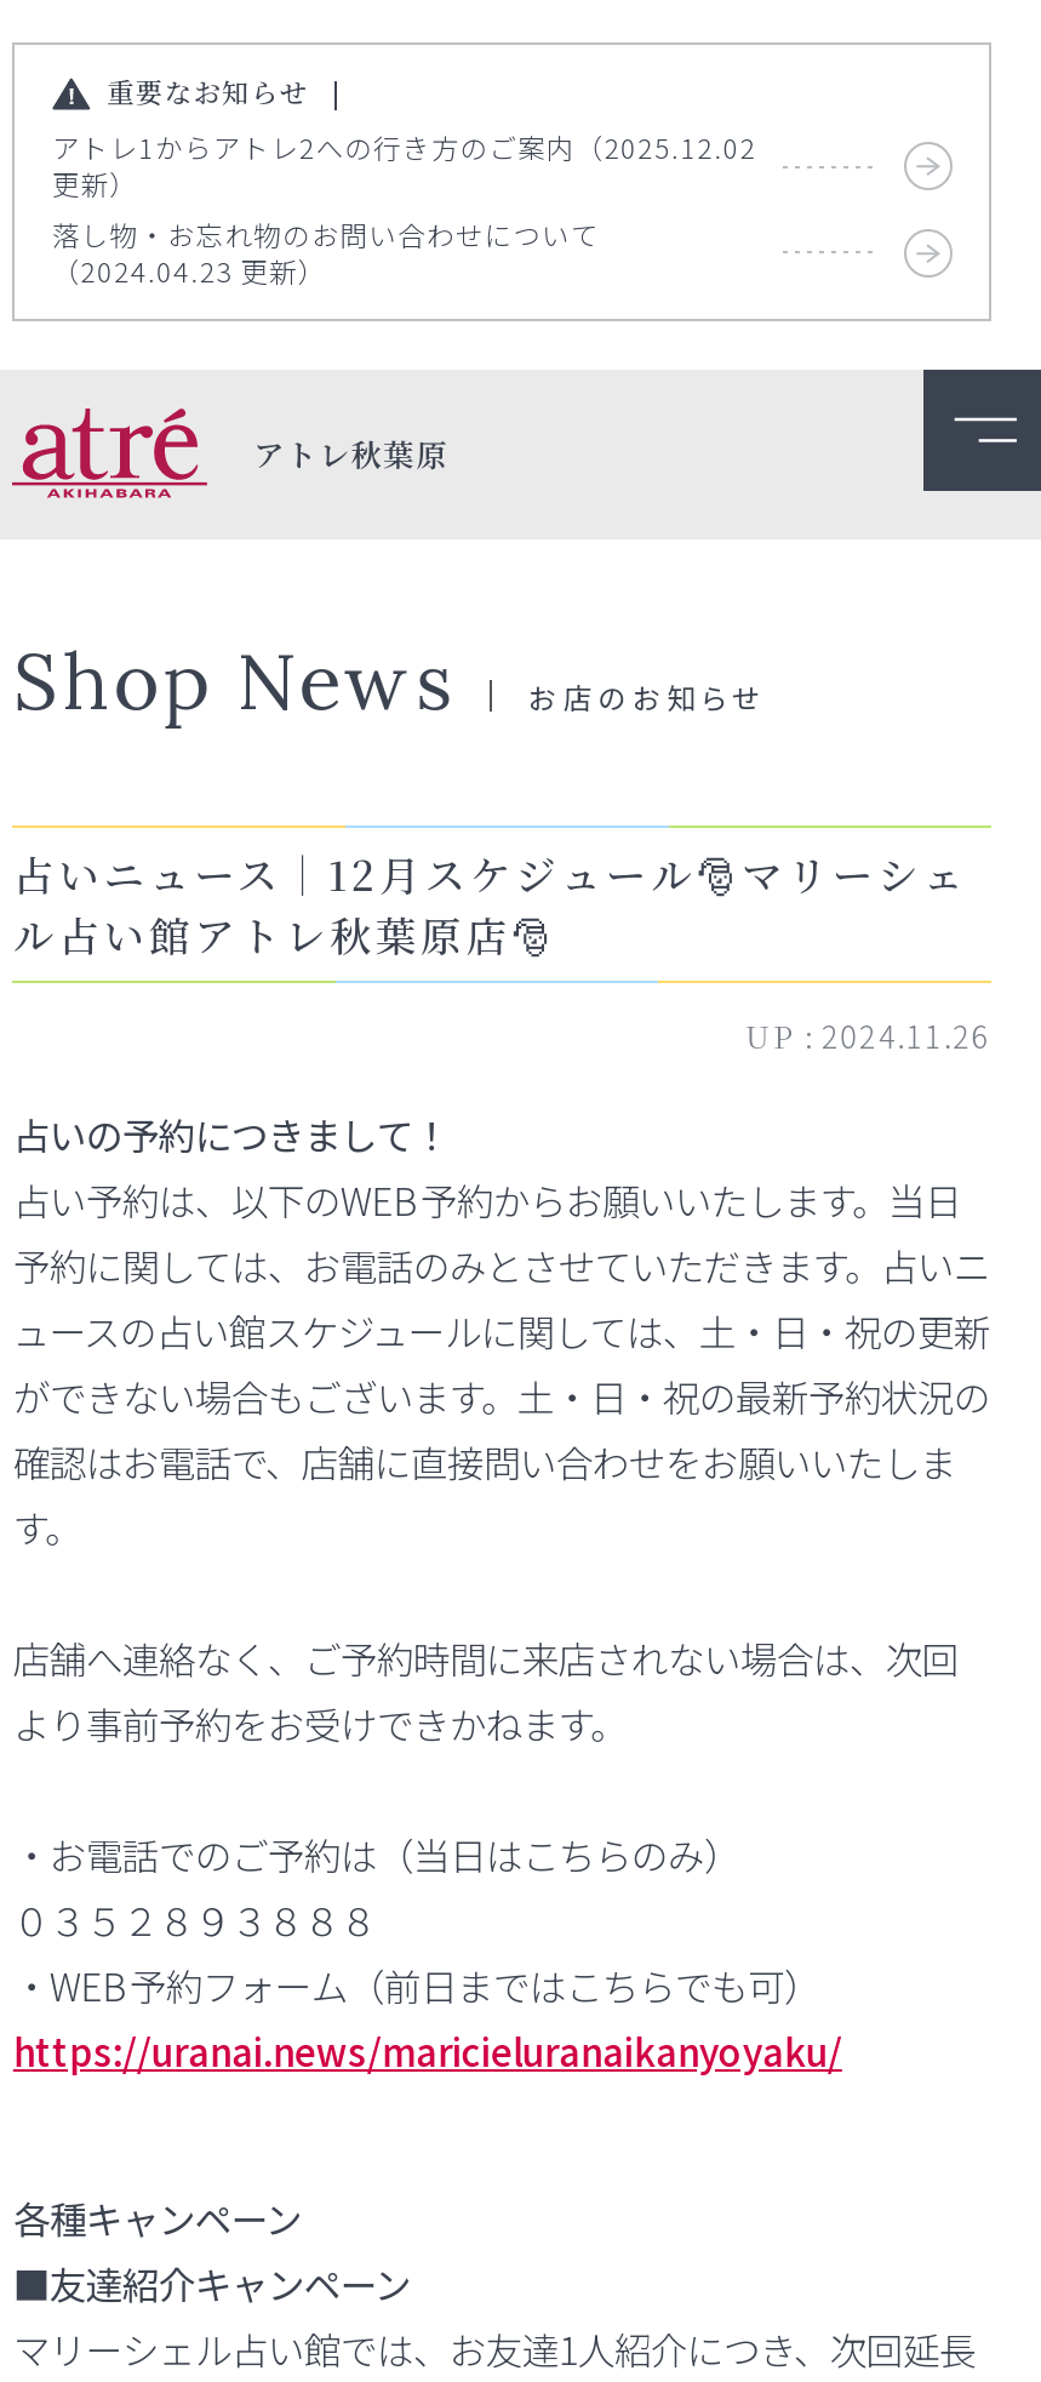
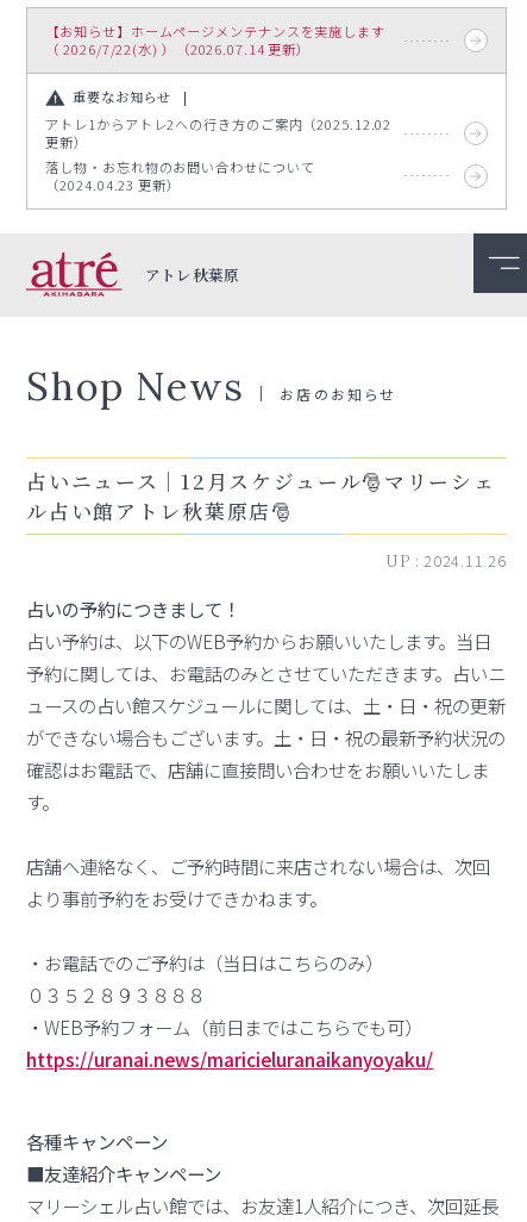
none -> [46,21,385,58] 【お知らせ】ホームページメンテナンスを実施します | （ 2026/7/22(水) ）（2026.07.14 更新）

